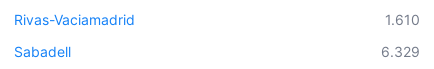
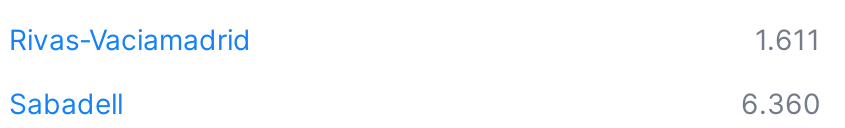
[385,11,420,28] 1.610 -> [755,21,821,55] 1.611
[381,43,420,60] 6.329 -> [741,85,821,119] 6.360

